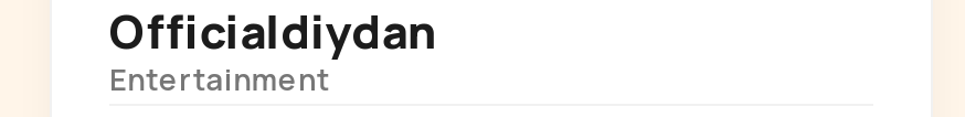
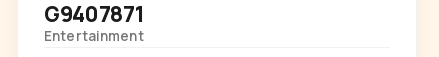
[109,0,435,62] Officialdiydan -> [44,0,144,28] G9407871

